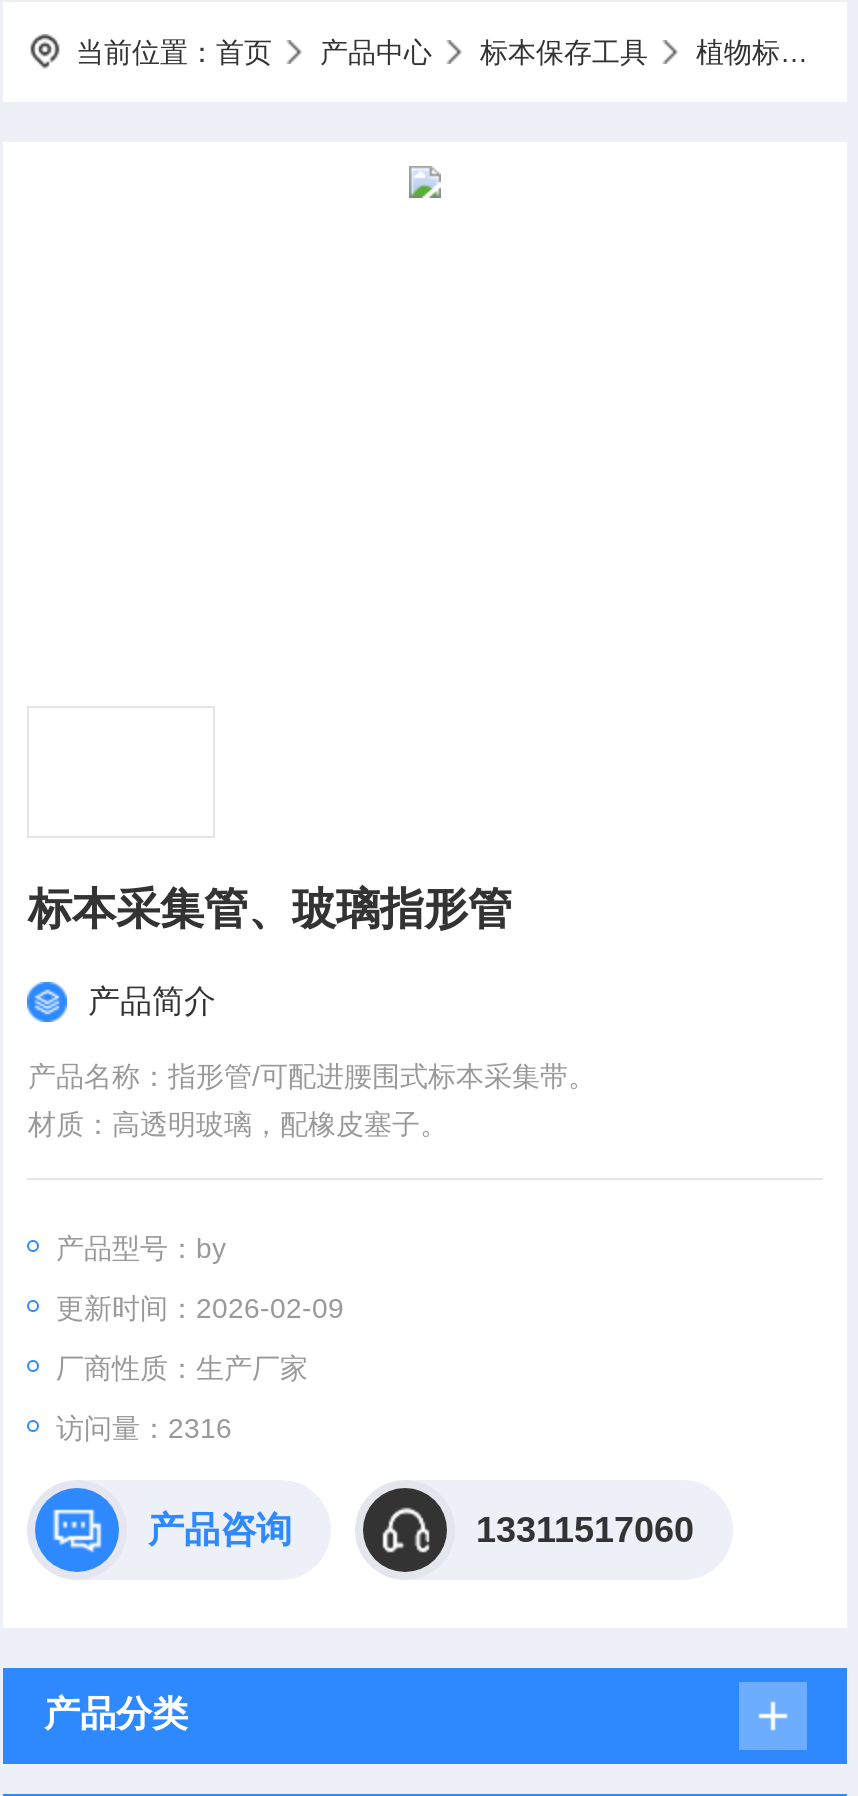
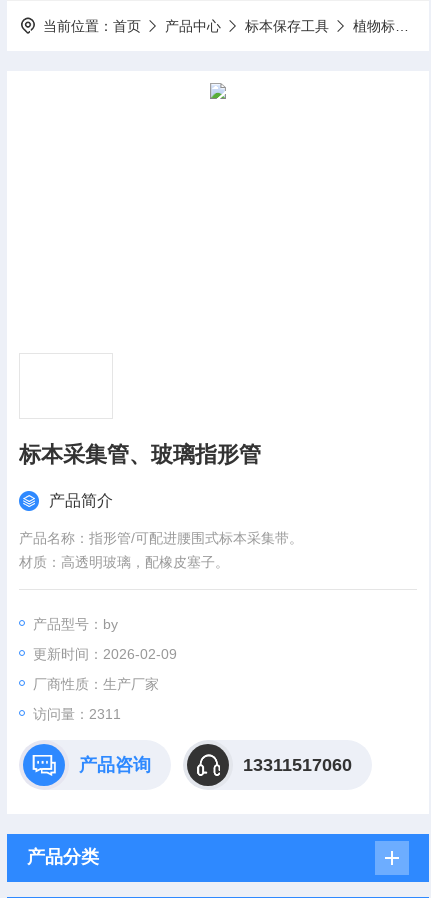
[56,1412,232,1444] 访问量：2316 -> [33,706,121,722] 访问量：2311

